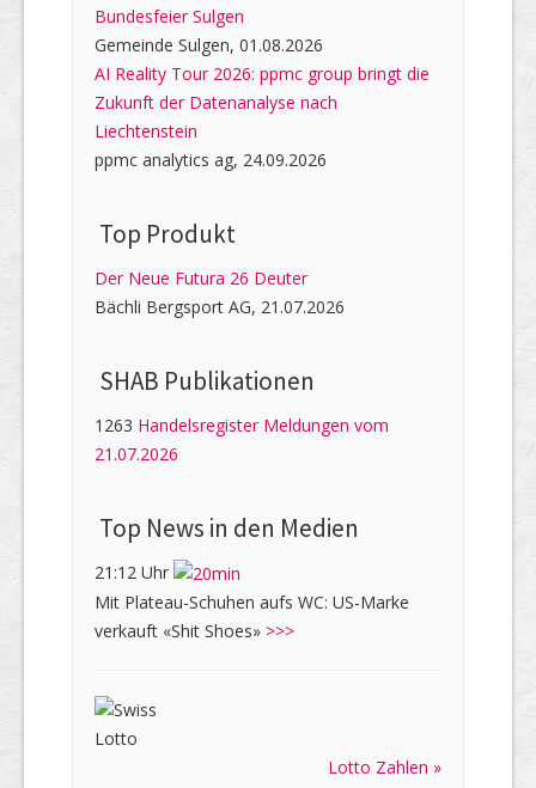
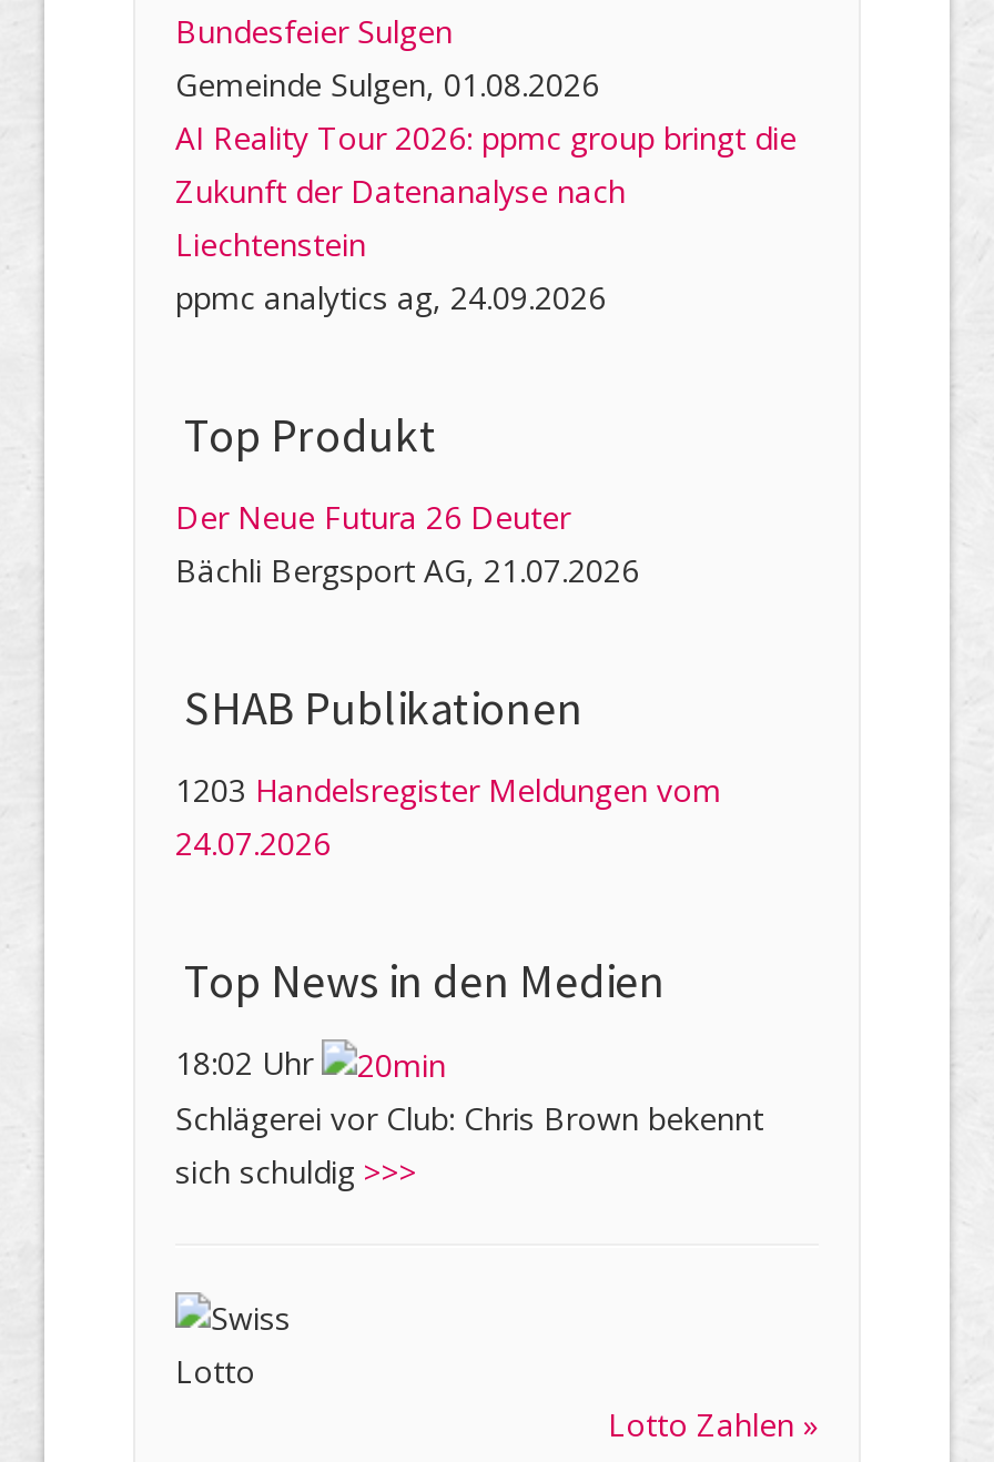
[95,414,389,437] 1263 Handelsregister Meldungen vom -> [175,768,721,810] 1203 Handelsregister Meldungen vom
[95,443,178,465] 21.07.2026 -> [175,821,331,863] 24.07.2026
[95,561,409,643] 21:12 Uhr | Mit Plateau-Schuhen aufs WC: US-Marke | verkauft «Shit Shoes» >>> -> [175,1041,763,1192] 18:02 Uhr | Schlägerei vor Club: Chris Brown bekennt | sich schuldig >>>

